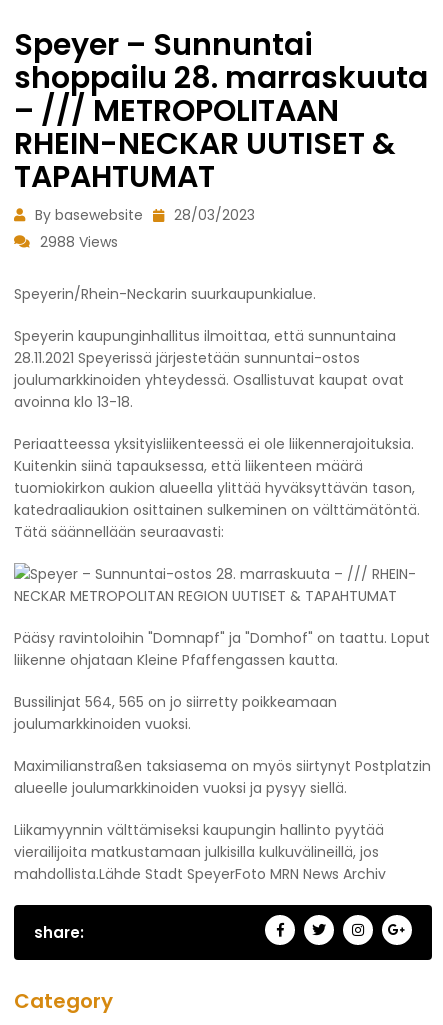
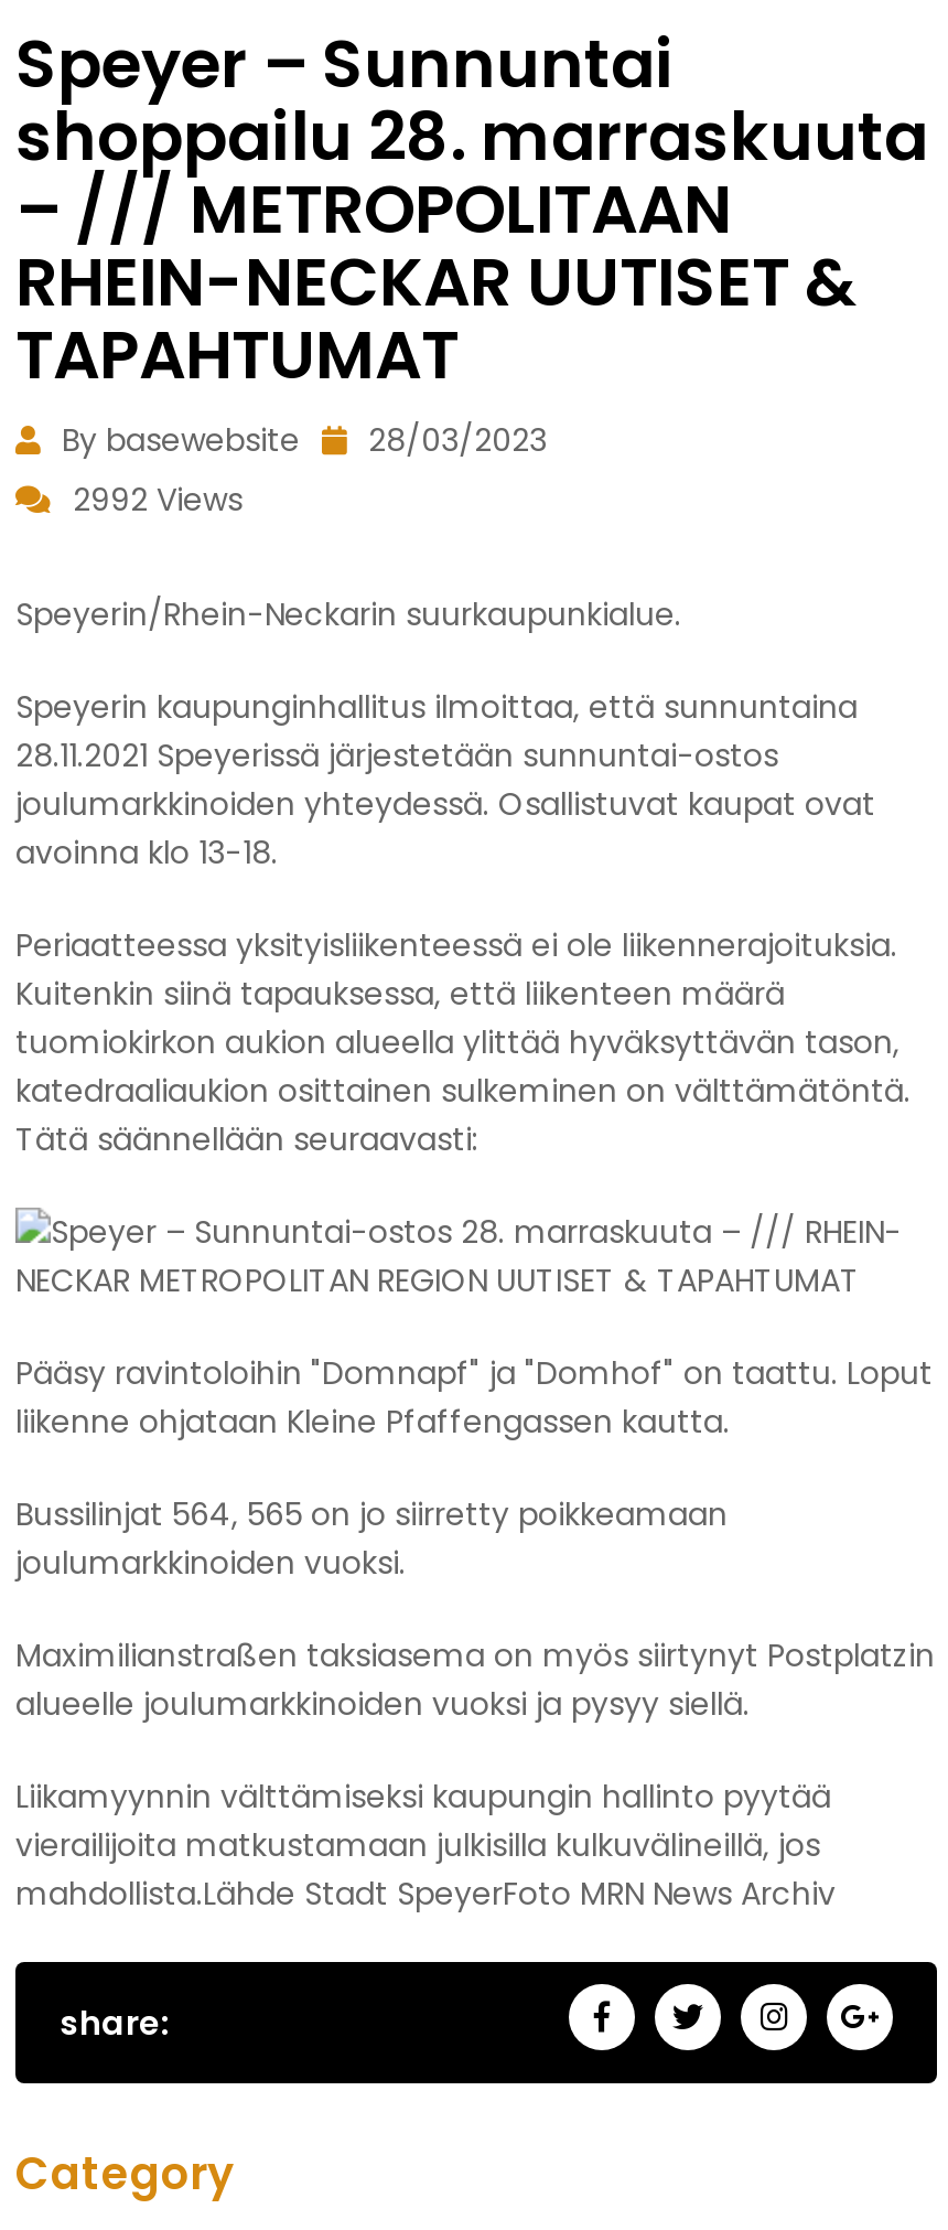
[40,232,118,252] 2988 Views -> [73,477,243,521] 2992 Views

